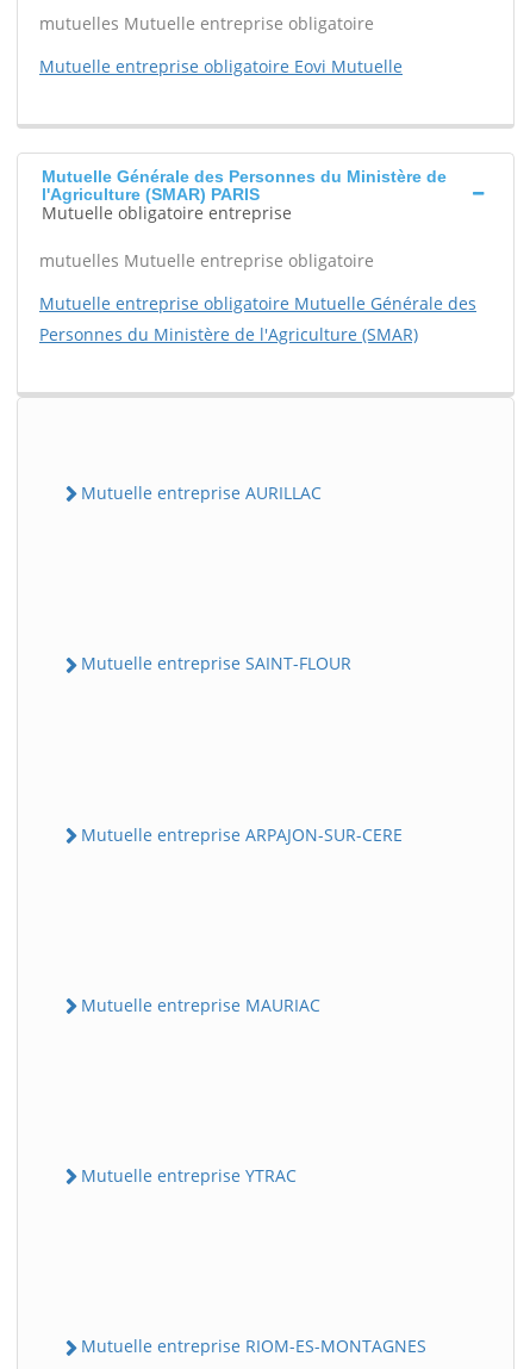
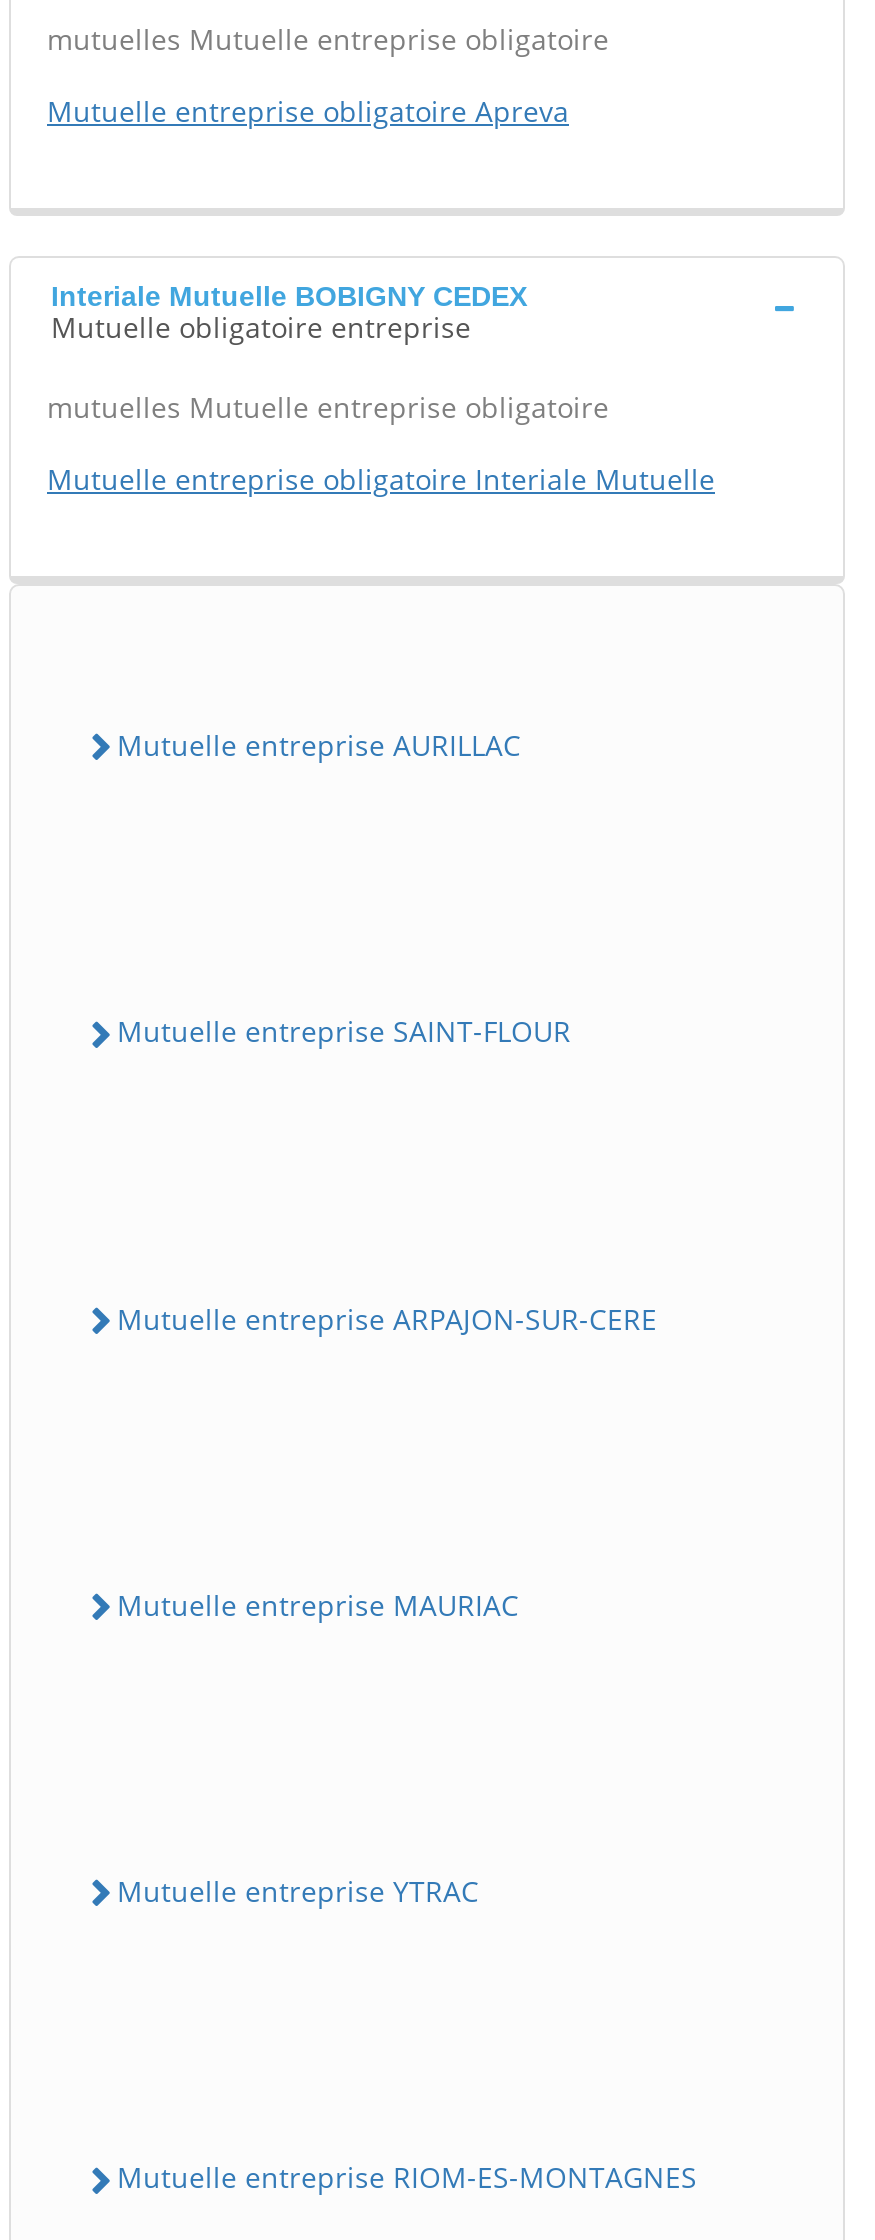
[39,55,403,77] Mutuelle entreprise obligatoire Eovi Mutuelle -> [47,92,569,130] Mutuelle entreprise obligatoire Apreva
[42,167,447,204] Mutuelle Générale des Personnes du Ministère de | l'Agriculture (SMAR) PARIS -> [51,280,527,312] Interiale Mutuelle BOBIGNY CEDEX
[39,292,476,346] Mutuelle entreprise obligatoire Mutuelle Générale des | Personnes du Ministère de l'Agriculture (SMAR) -> [47,460,715,498] Mutuelle entreprise obligatoire Interiale Mutuelle

